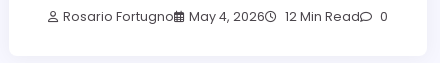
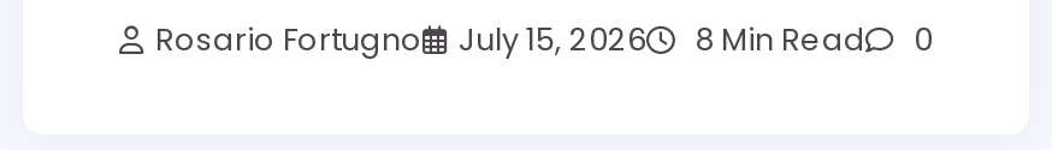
[189,8,360,25] May 4, 2026 | 12 Min Read -> [459,19,865,60] July 15, 2026 | 8 Min Read

